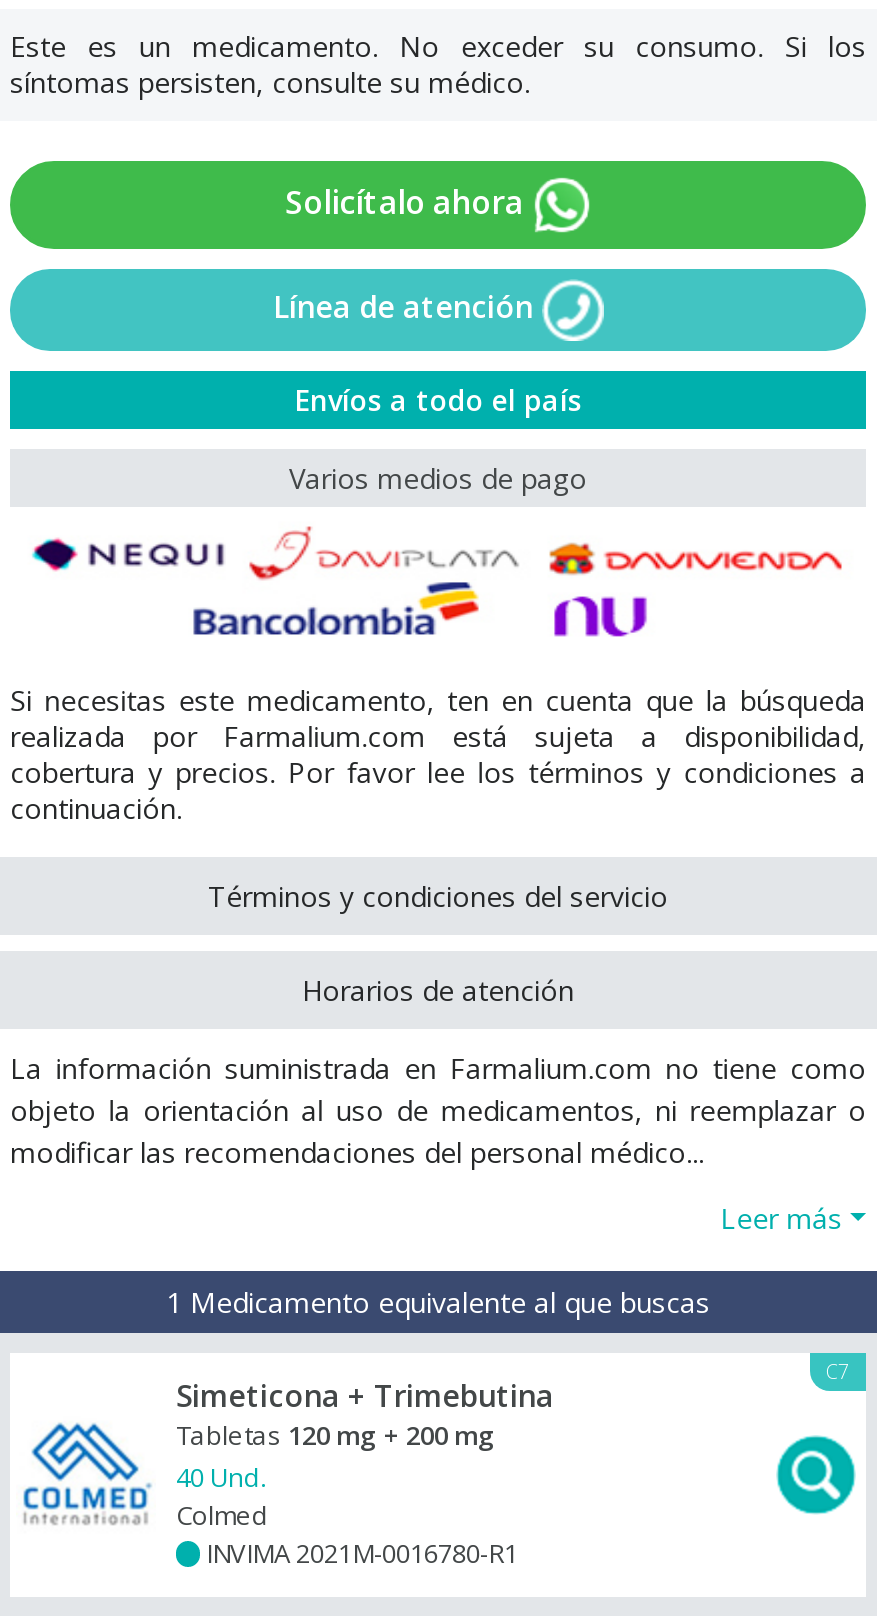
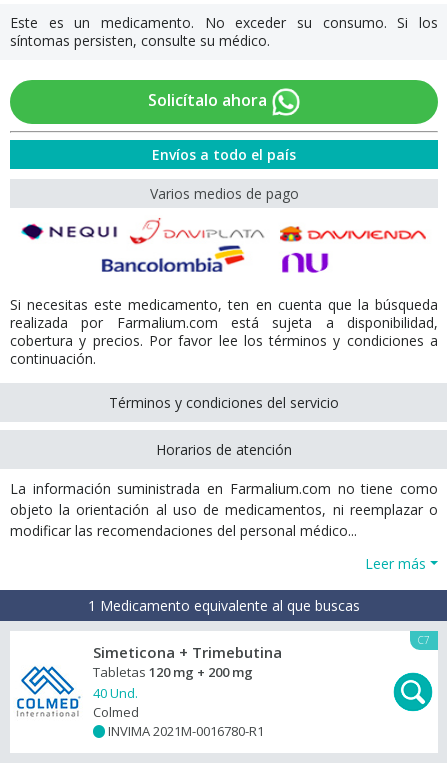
[273,286,541,326] Línea de atención -> none

